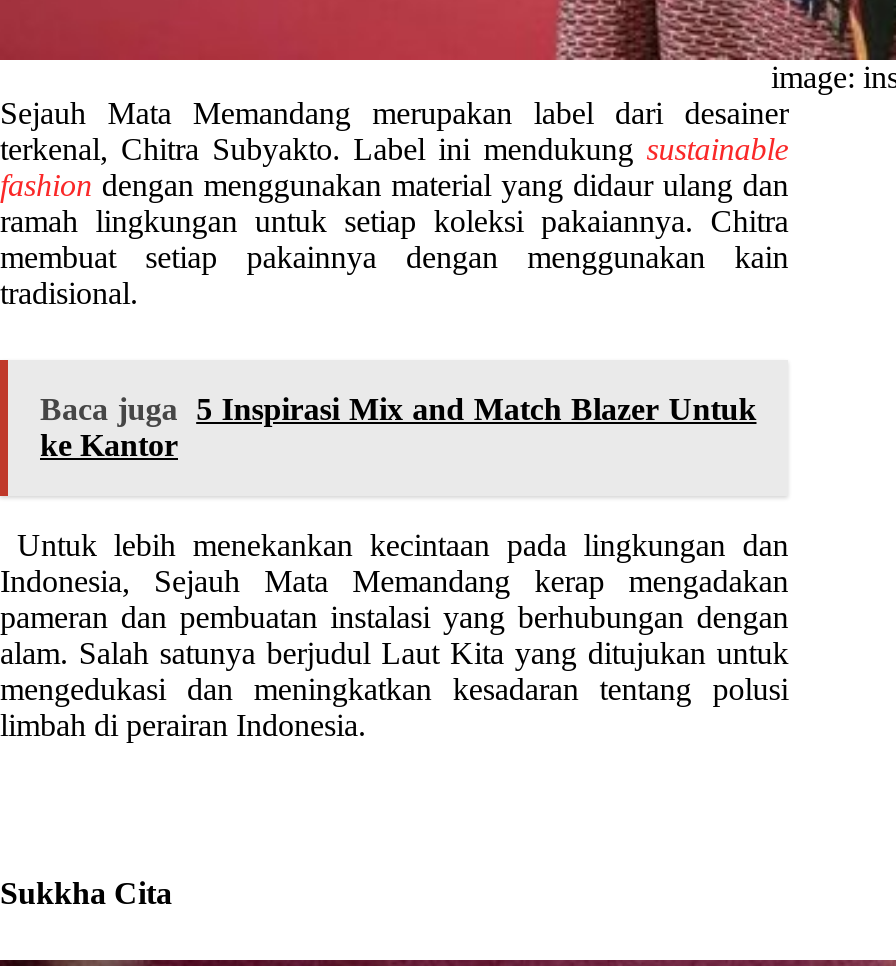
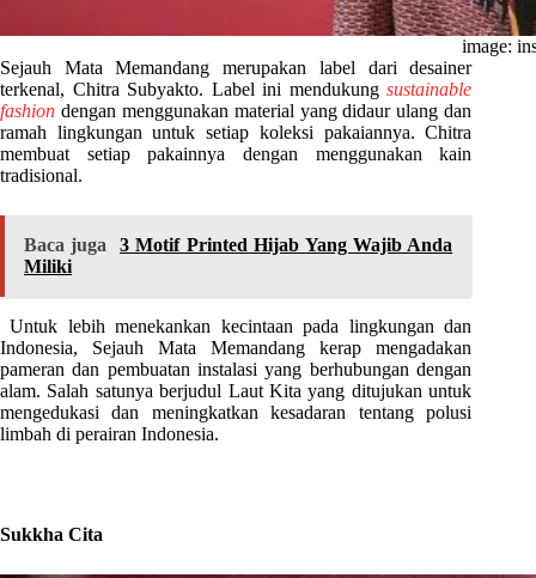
[40,393,756,463] Baca juga 5 Inspirasi Mix and Match Blazer Untuk | ke Kantor -> [24,235,452,277] Baca juga | 3 Motif Printed Hijab Yang Wajib Anda | Miliki

